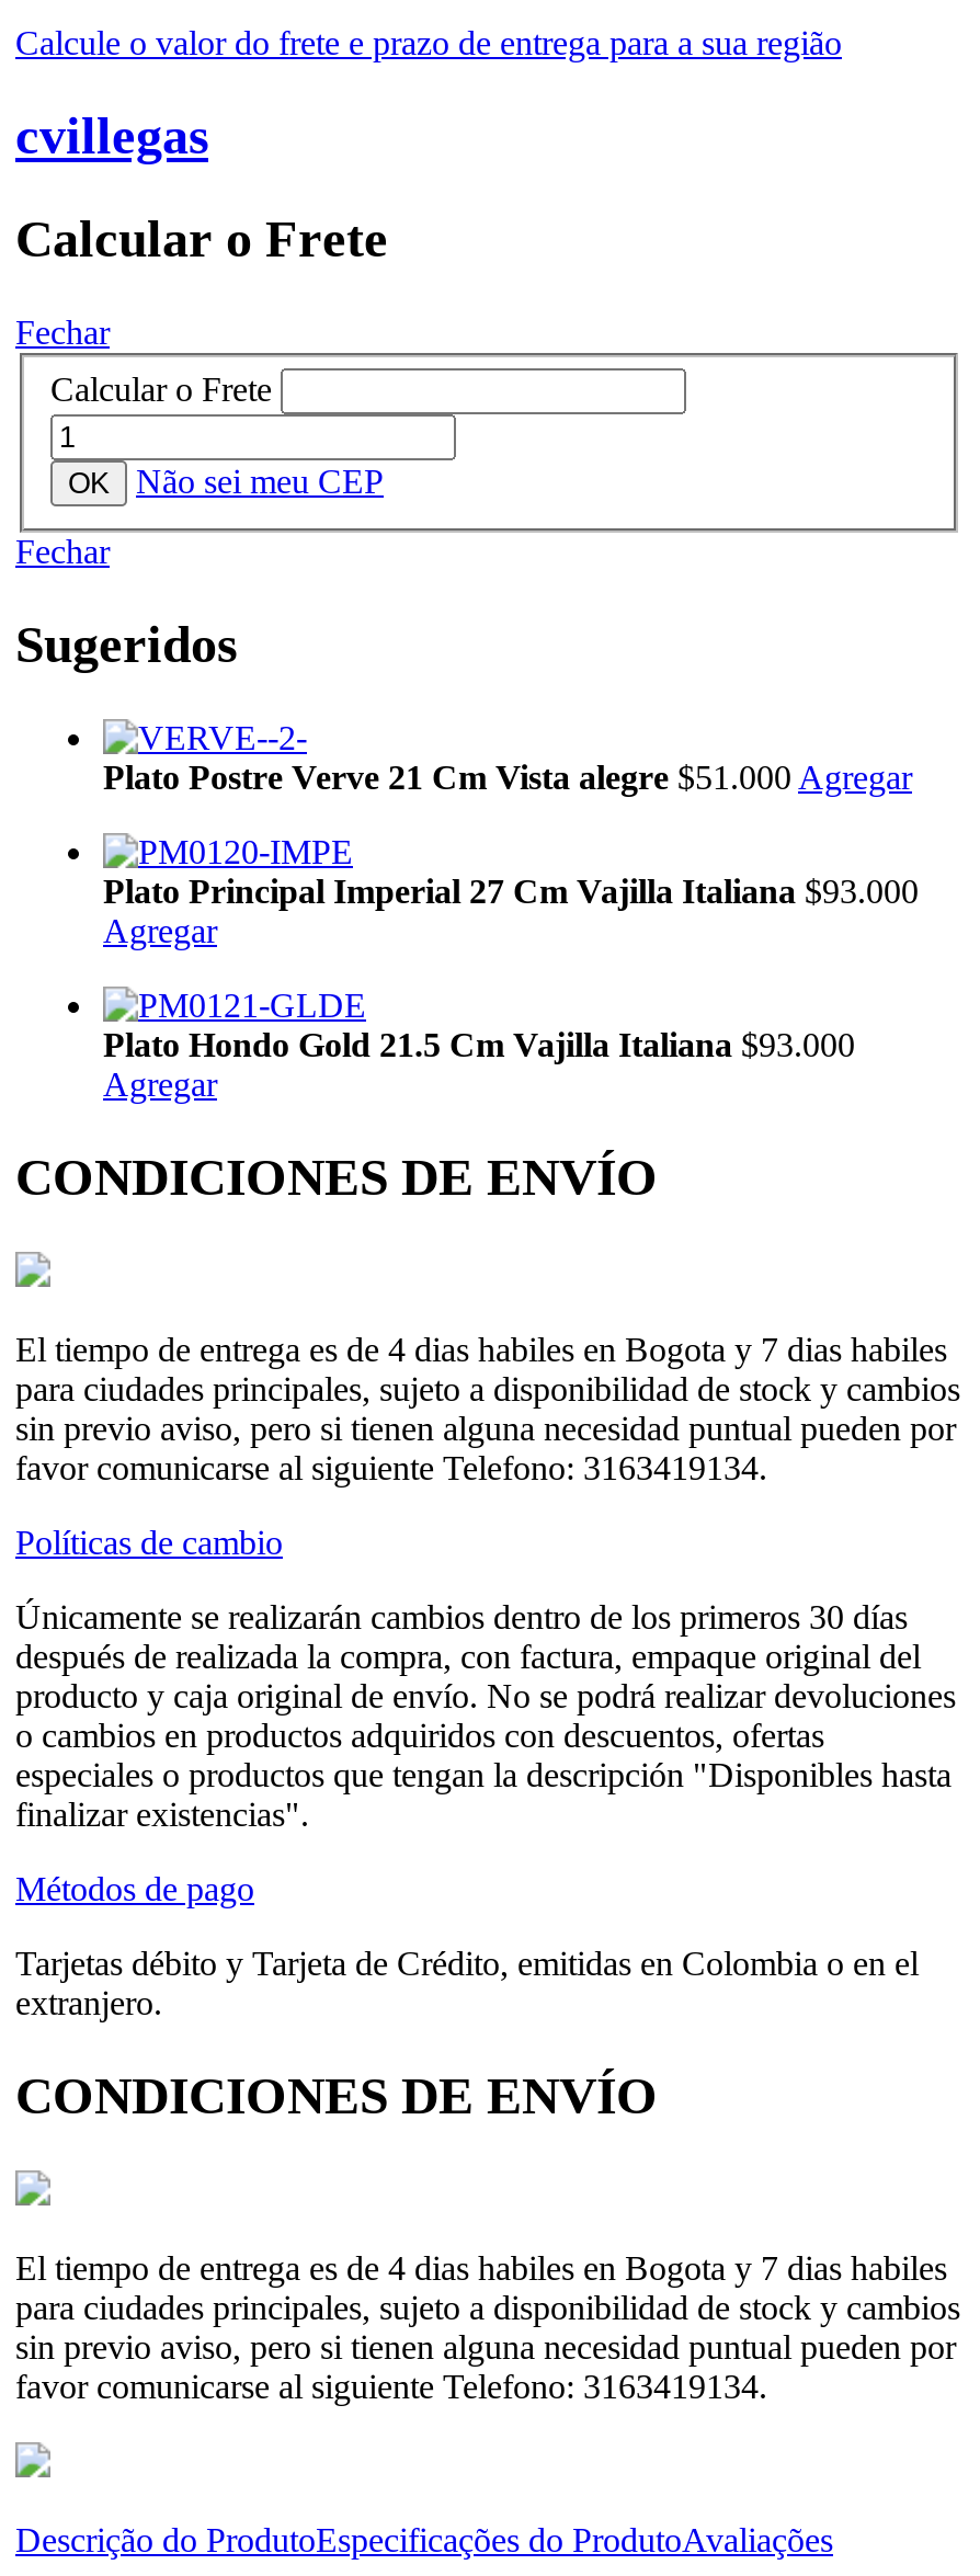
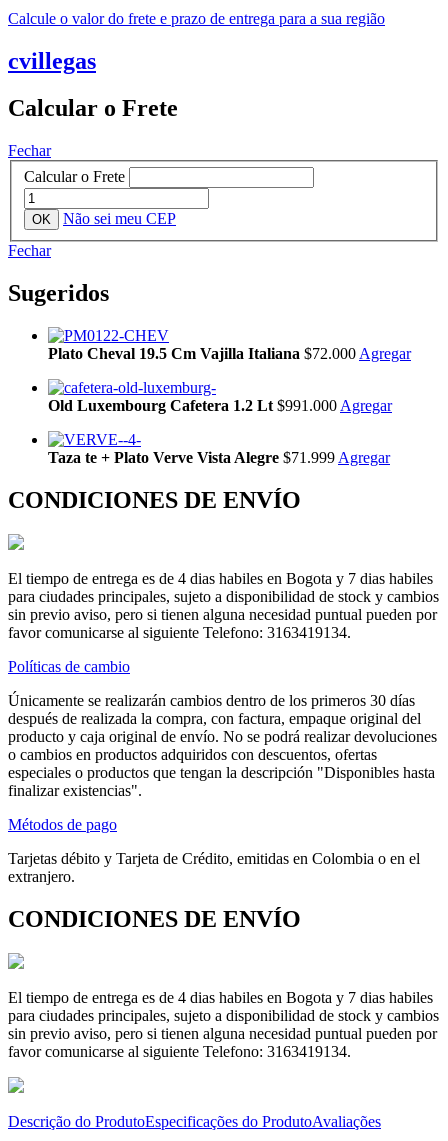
[103,759,912,796] Plato Postre Verve 21 Cm Vista alegre $51.000 Agregar -> [48,345,411,362] Plato Cheval 19.5 Cm Vajilla Italiana $72.000 Agregar
[103,873,919,949] Plato Principal Imperial 27 Cm Vajilla Italiana $93.000 | Agregar -> [48,397,392,414] Old Luxembourg Cafetera 1.2 Lt $991.000 Agregar
[103,1026,855,1103] Plato Hondo Gold 21.5 Cm Vajilla Italiana $93.000 | Agregar -> [48,449,390,466] Taza te + Plato Verve Vista Alegre $71.999 Agregar

